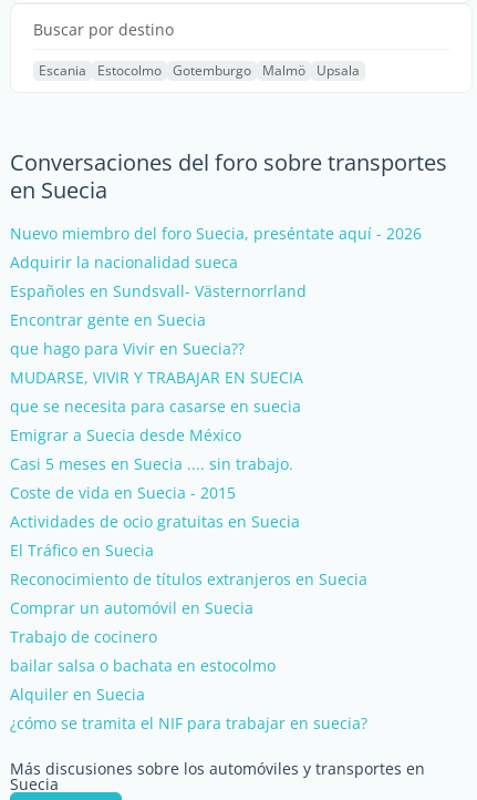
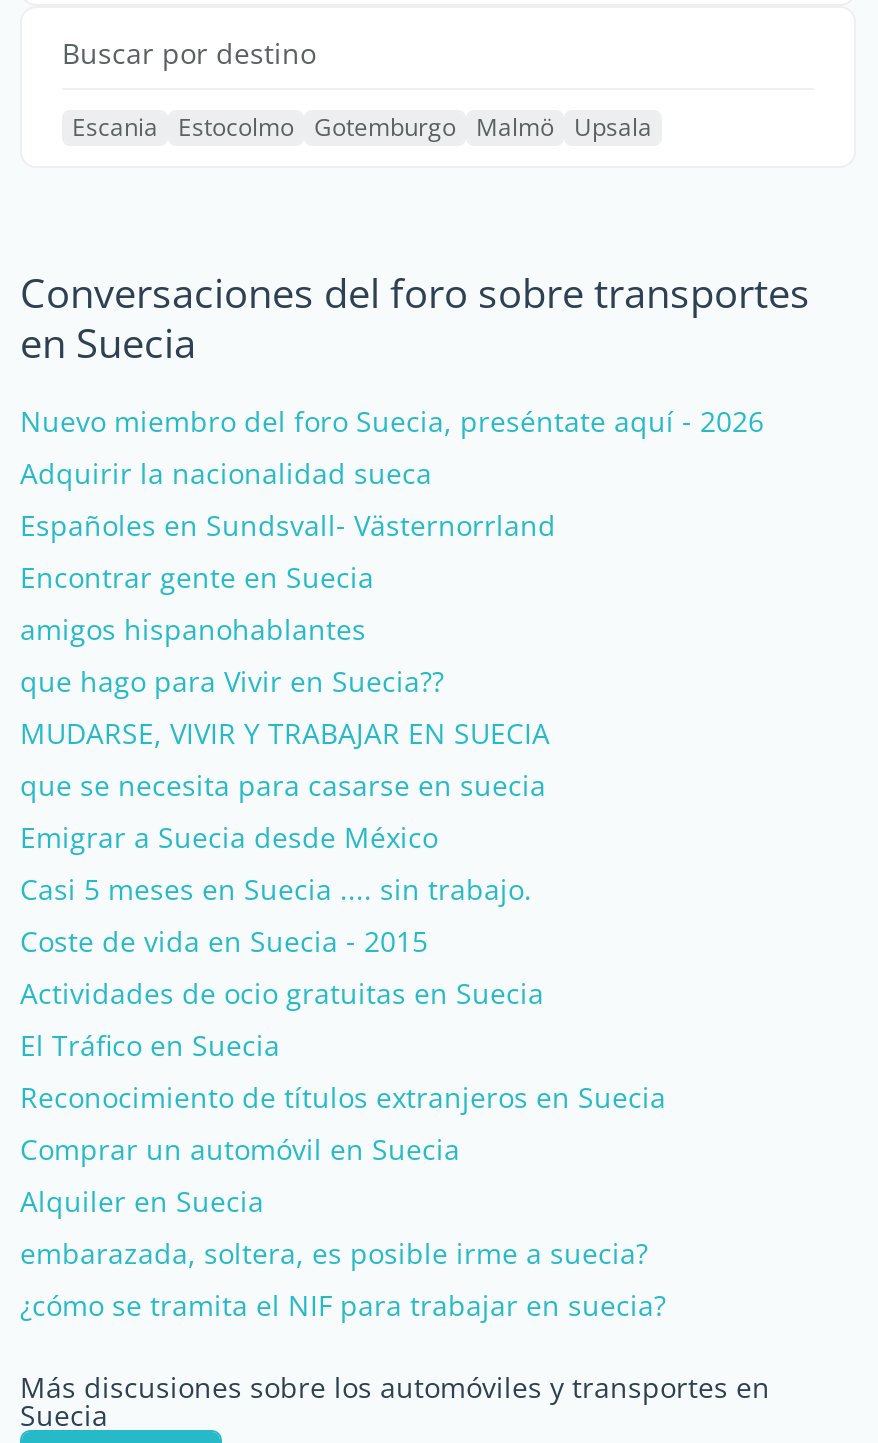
none -> [20,610,366,648] amigos hispanohablantes
moved [10,338,367,618] -> [20,662,666,1168]: que hago para Vivir en Suecia?? | MUDARSE, VIVIR Y TRABAJAR EN SUECIA | que se necesita para casarse en suecia | ... | Reconocimiento de títulos extranjeros en Suecia | Comprar un automóvil en Suecia
[10,626,276,676] Trabajo de cocinero | bailar salsa o bachata en estocolmo -> none
moved [10,684,145,705] -> [20,1182,264,1220]: Alquiler en Suecia
none -> [20,1234,648,1272] embarazada, soltera, es posible irme a suecia?

